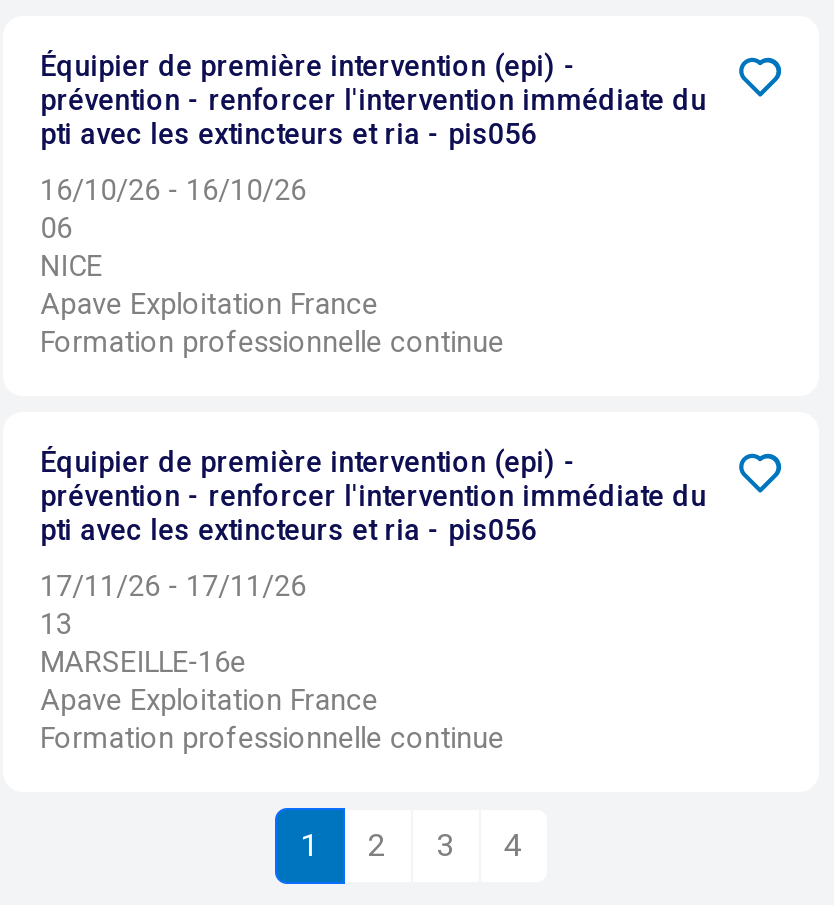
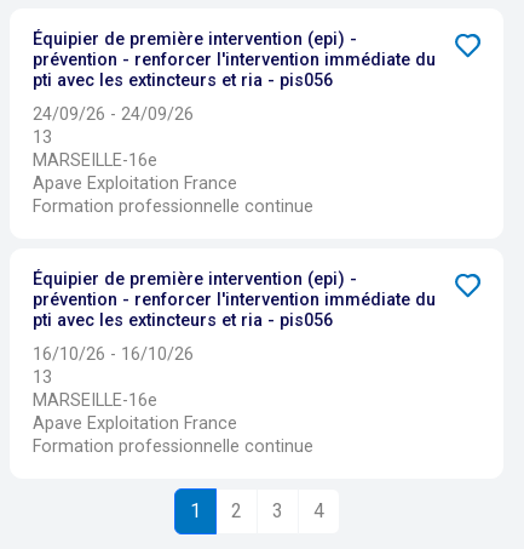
[40,174,306,284] 16/10/26 - 16/10/26 | 06 | NICE -> [32,104,193,171] 24/09/26 - 24/09/26 | 13 | MARSEILLE-16e
[40,570,306,604] 17/11/26 - 17/11/26 -> [32,344,193,365] 16/10/26 - 16/10/26

